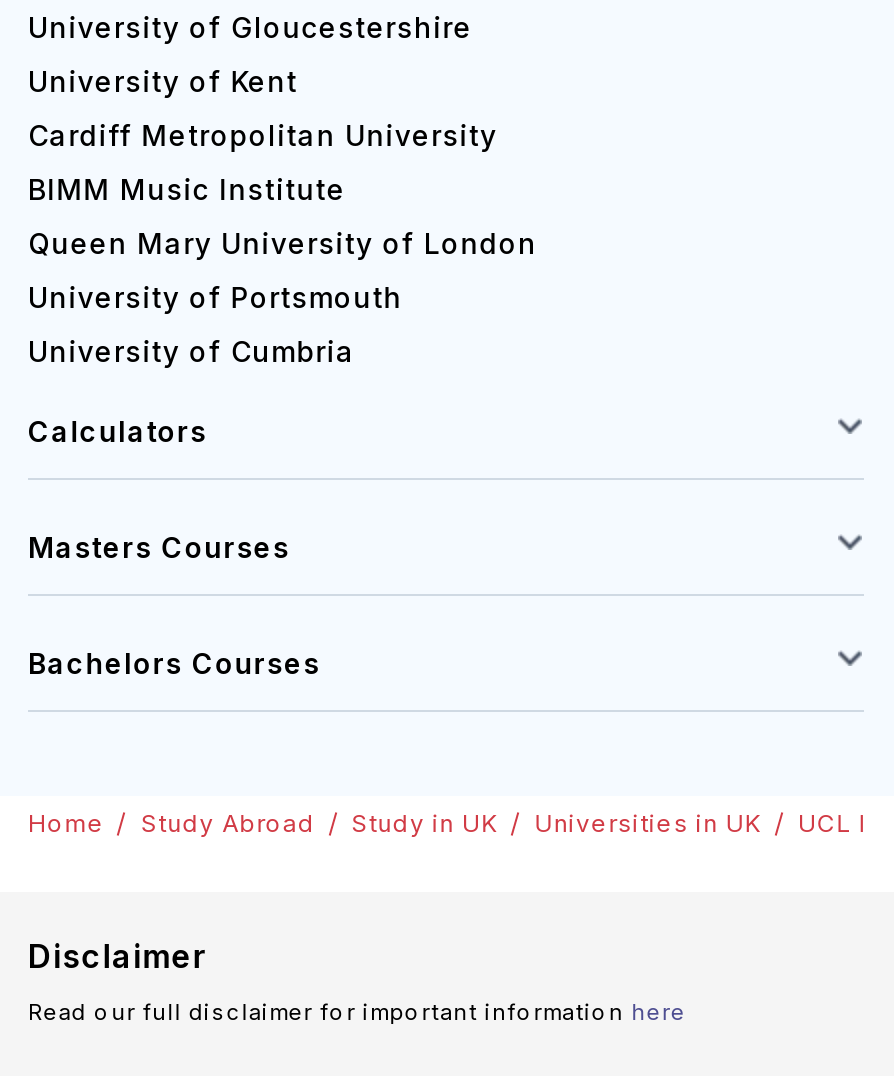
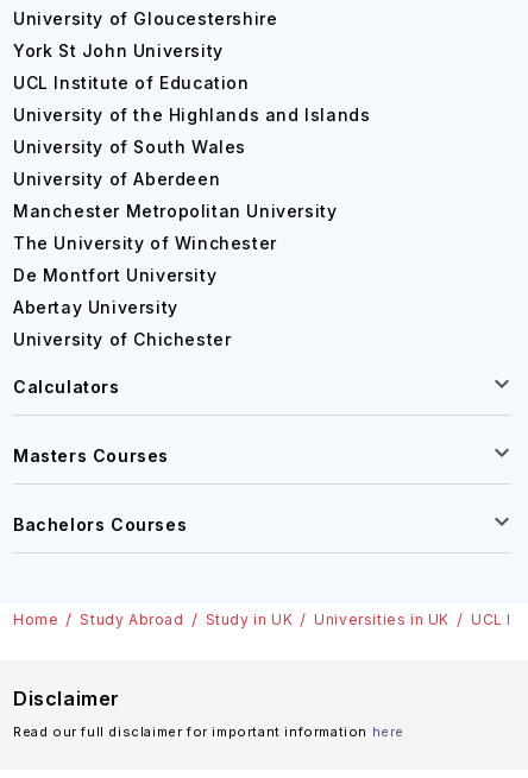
[28,64,537,368] University of Kent | Cardiff Metropolitan University | BIMM Music Institute | Queen Mary University of London | University of Portsmouth | University of Cumbria -> [13,40,370,349] York St John University | UCL Institute of Education | University of the Highlands and Islands | University of South Wales | University of Aberdeen | Manchester Metropolitan University | The University of Winchester | De Montfort University | Abertay University | University of Chichester

